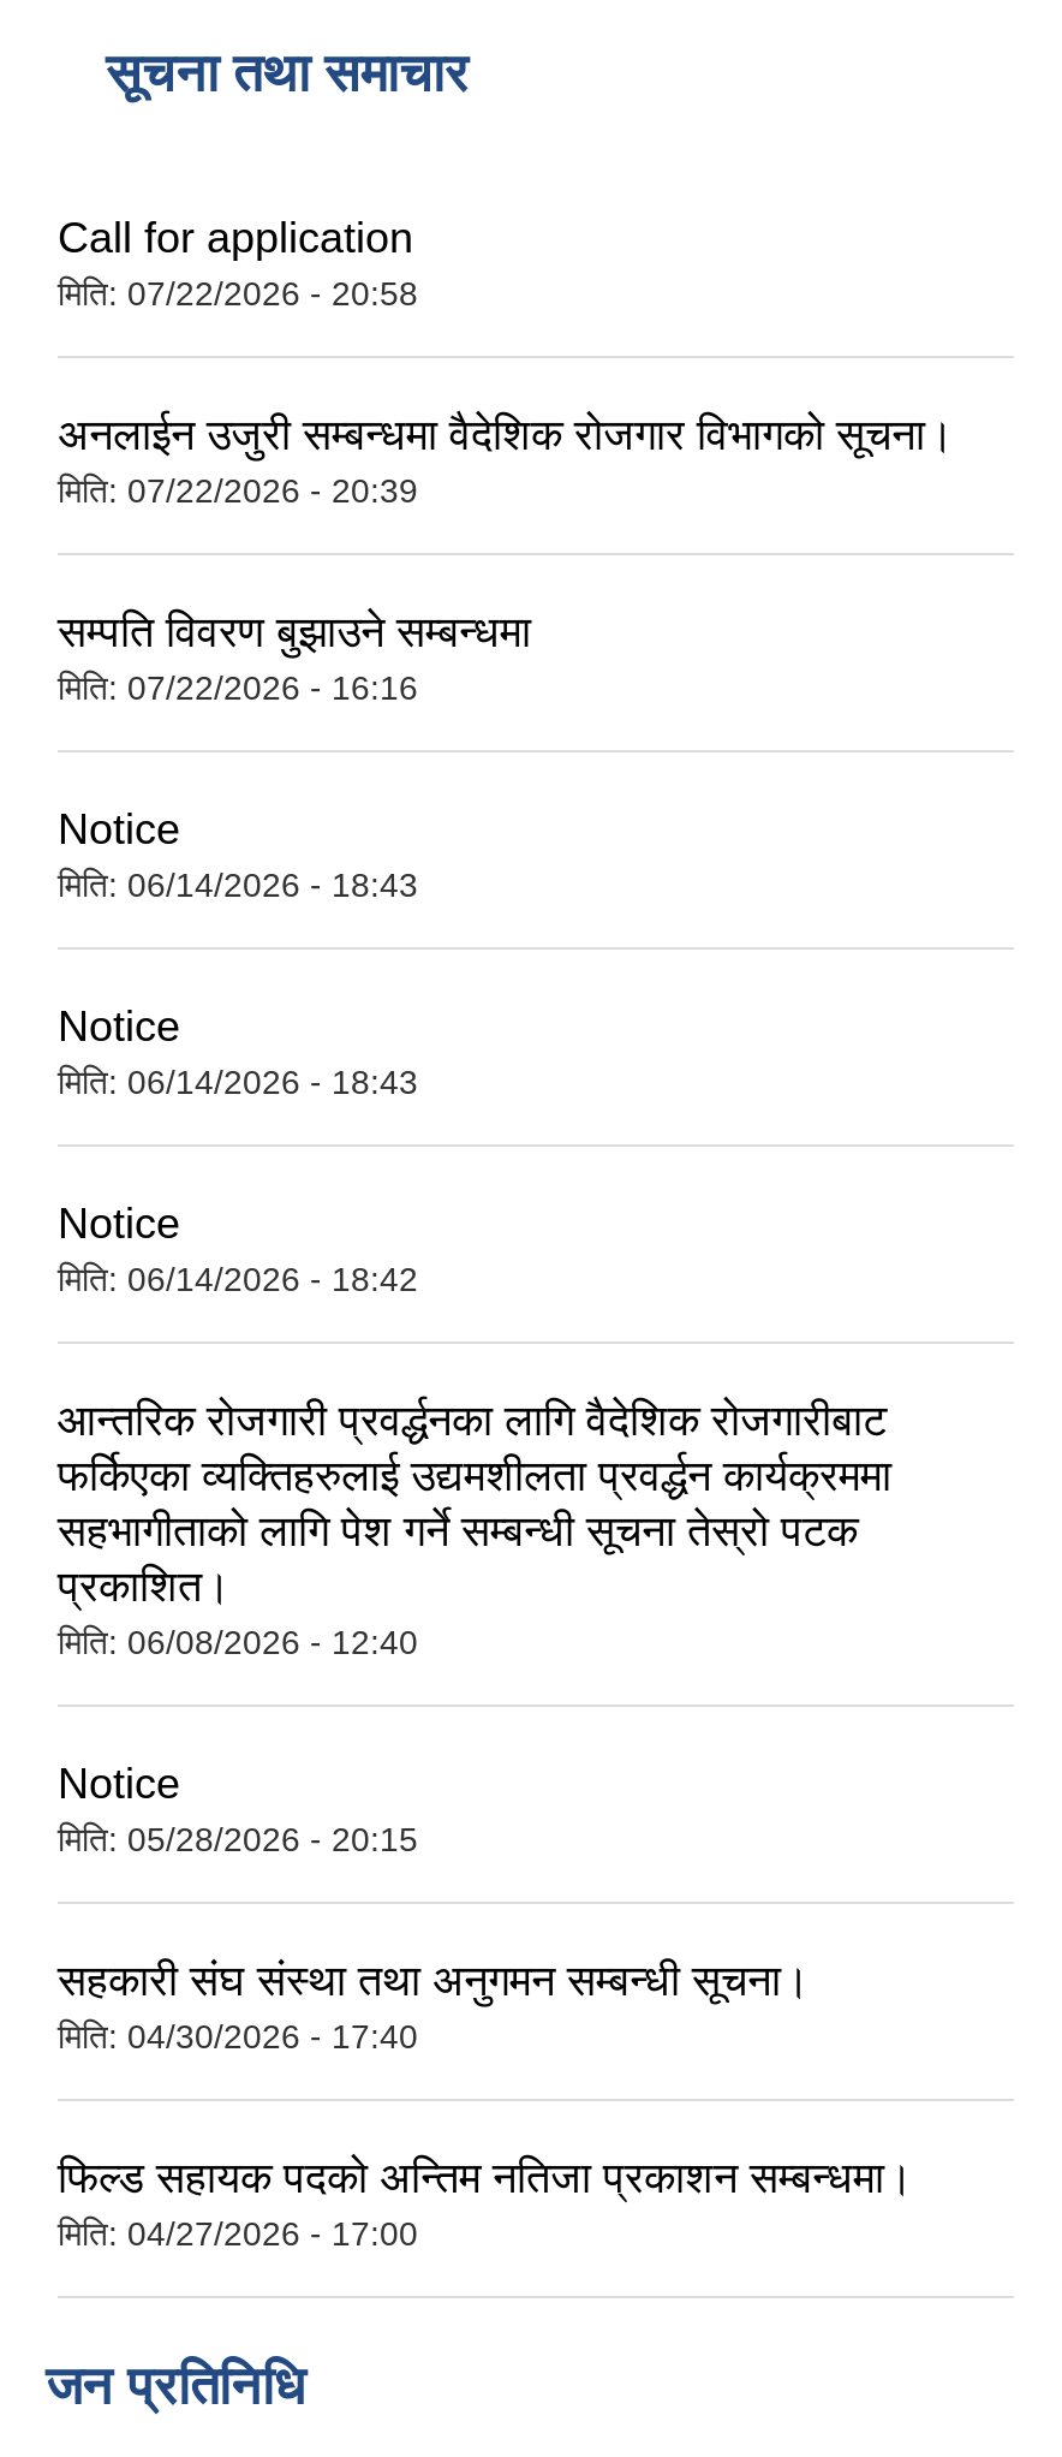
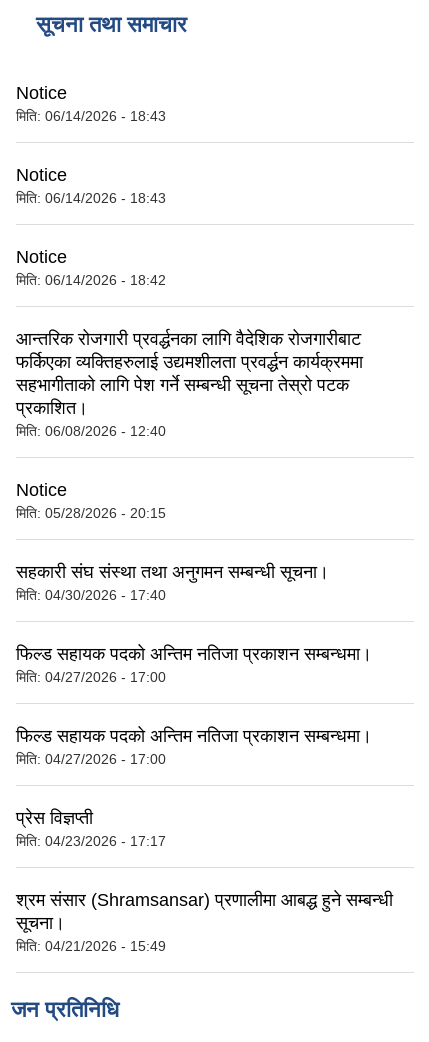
[58,214,954,707] Call for application | मिति: 07/22/2026 - 20:58 | अनलाईन उजुरी सम्बन्धमा वैदेशिक रोजगार विभागको सूचना। | मिति: 07/22/2026 - 20:39 | सम्पति विवरण बुझाउने सम्बन्धमा | मिति: 07/22/2026 - 16:16 -> none
moved [58,806,913,2253] -> [16,83,372,685]: Notice | मिति: 06/14/2026 - 18:43 | Notice | ... | फिल्ड सहायक पदको अन्तिम नतिजा प्रकाशन सम्बन्धमा। | मिति: 04/27/2026 - 17:00
none -> [16,726,393,954] फिल्ड सहायक पदको अन्तिम नतिजा प्रकाशन सम्बन्धमा। | मिति: 04/27/2026 - 17:00 | प्रेस विज्ञप्ती | मिति: 04/23/2026 - 17:17 | श्रम संसार (Shramsansar) प्रणालीमा आबद्ध हुने सम्बन्धी | सूचना। | मिति: 04/21/2026 - 15:49

